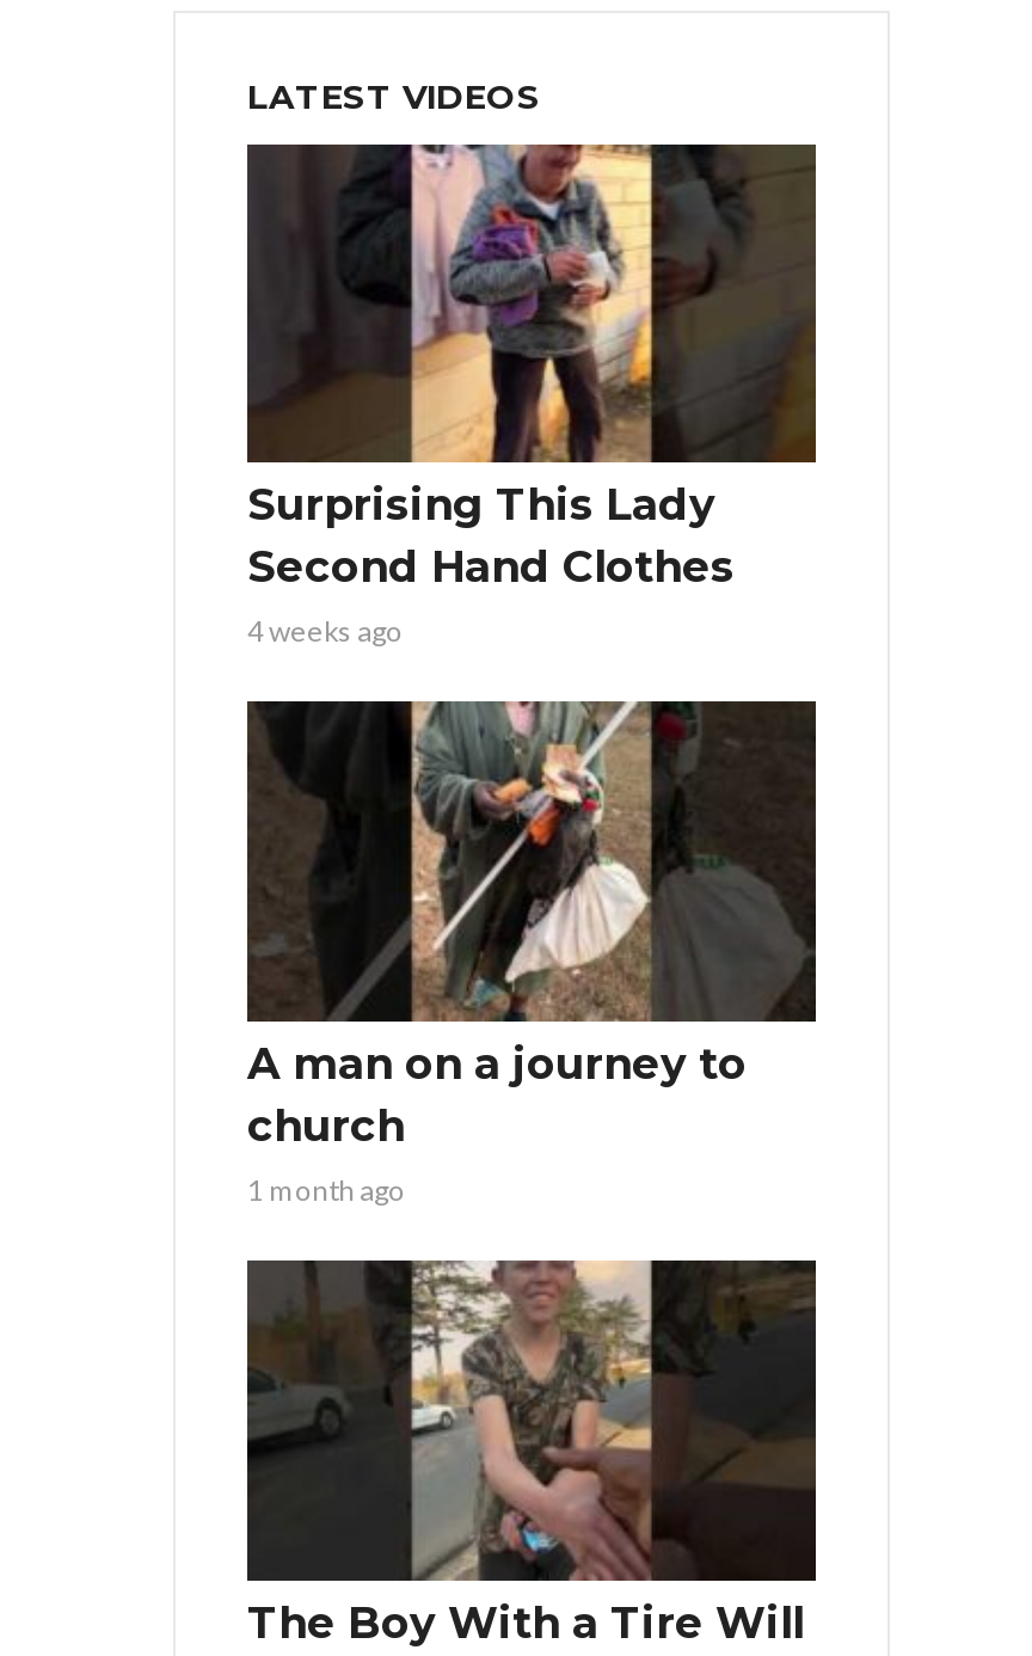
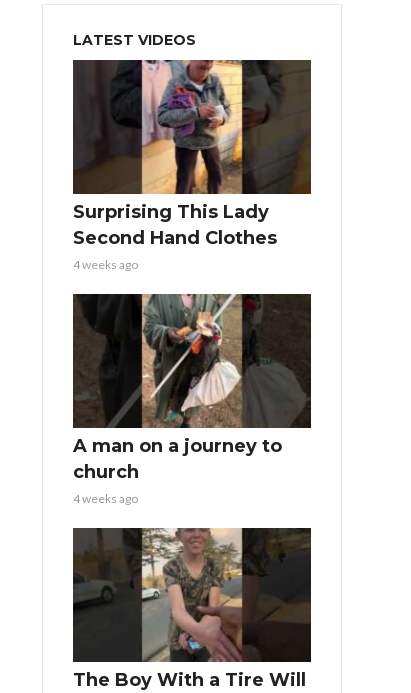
[247,1173,405,1209] 1 month ago -> [73,491,138,506] 4 weeks ago

